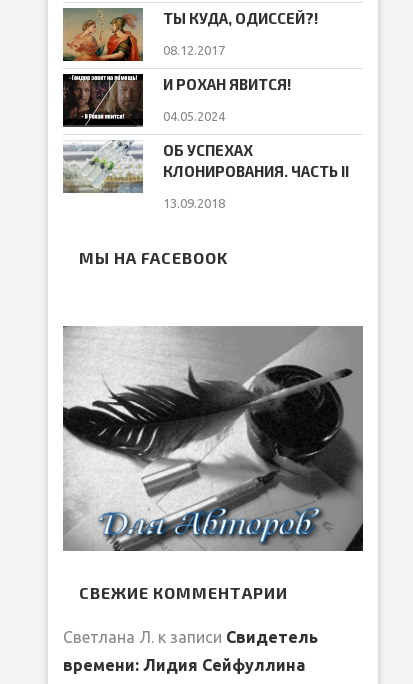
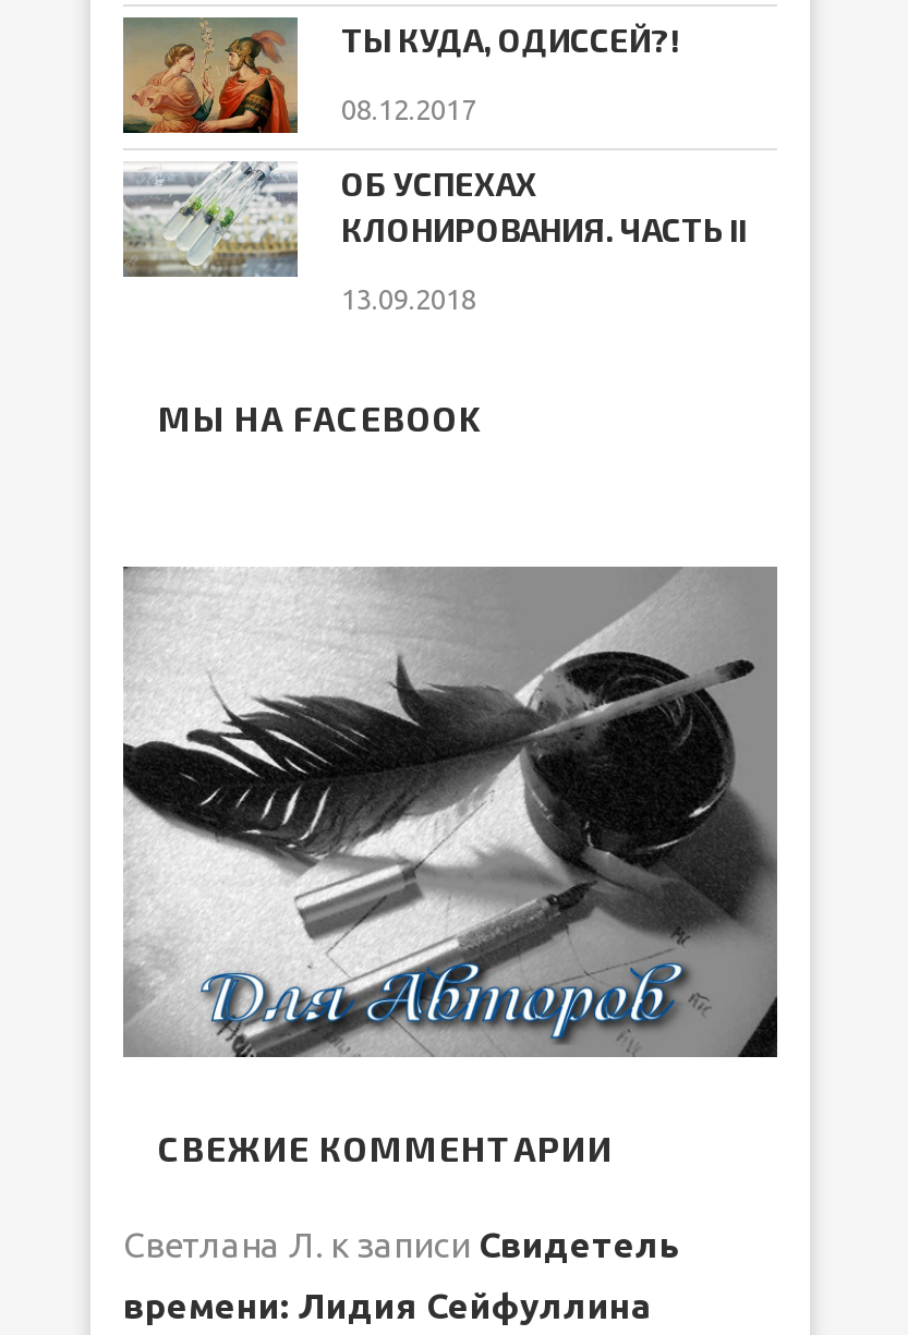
[62,73,291,127] [image] | И РОХАН ЯВИТСЯ! | 04.05.2024 -> none

